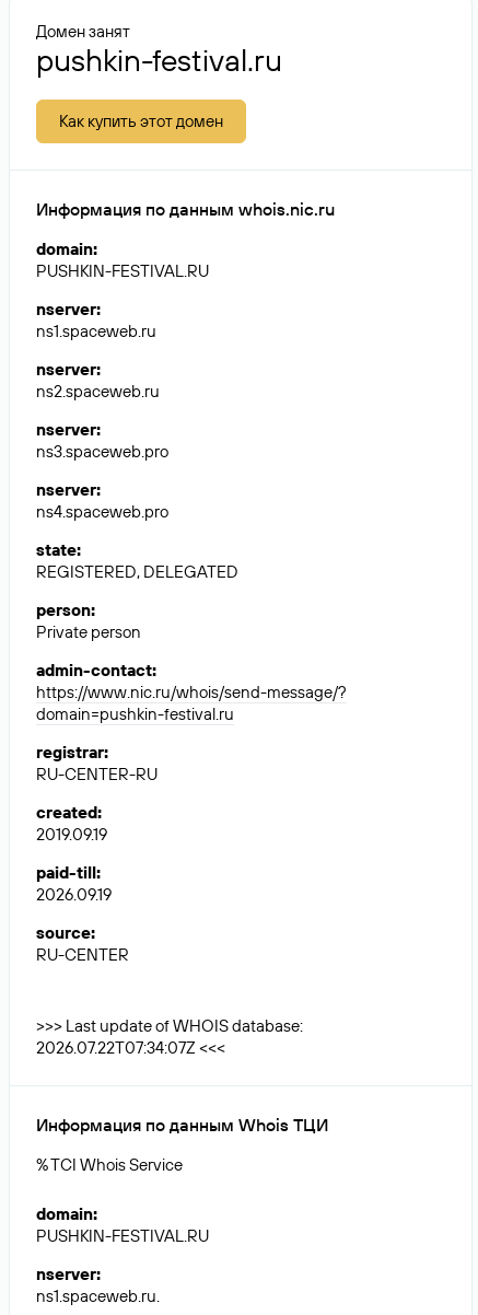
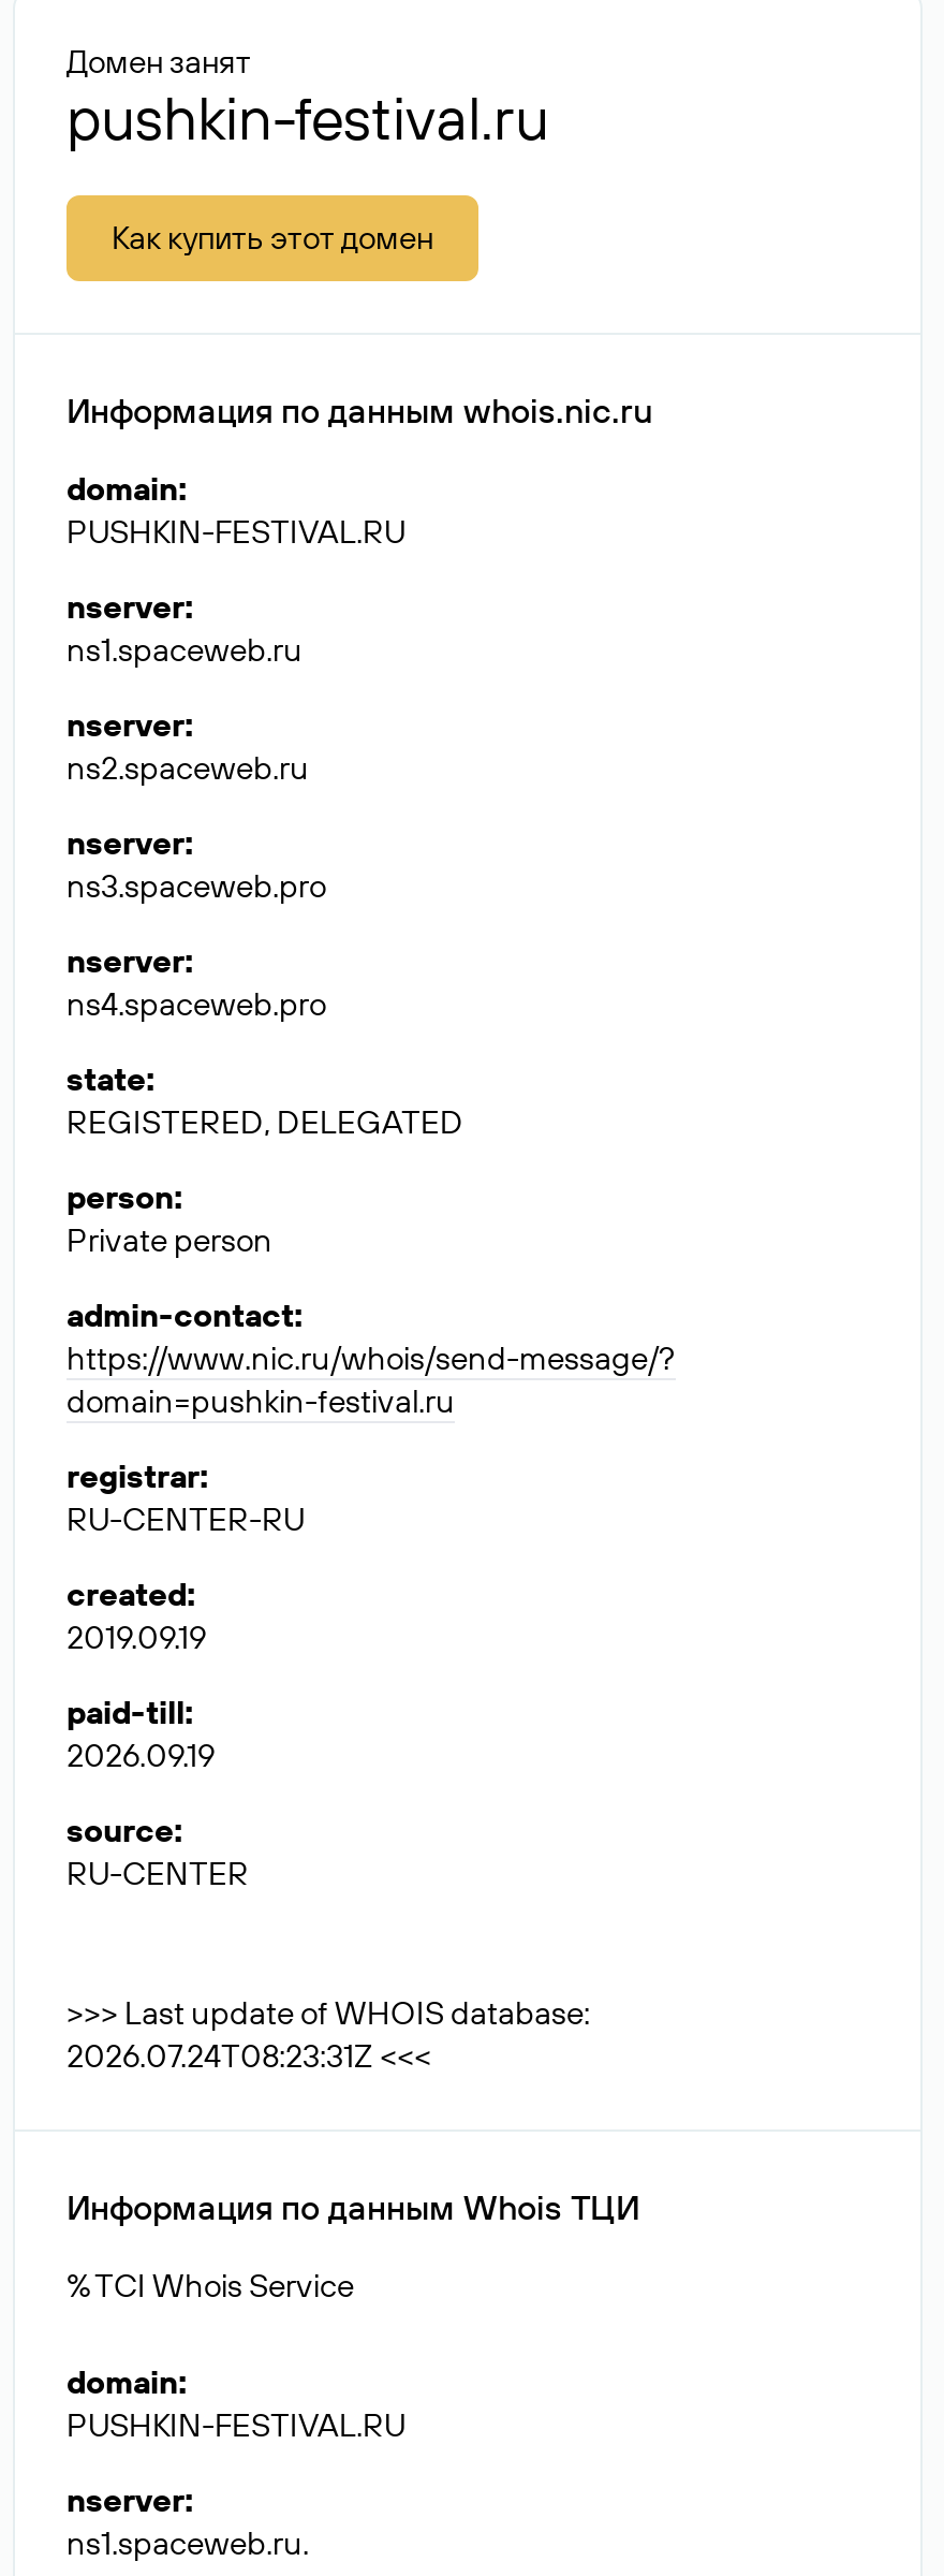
[36,1037,225,1058] 2026.07.22T07:34:07Z <<< -> [67,2035,431,2076] 2026.07.24T08:23:31Z <<<

